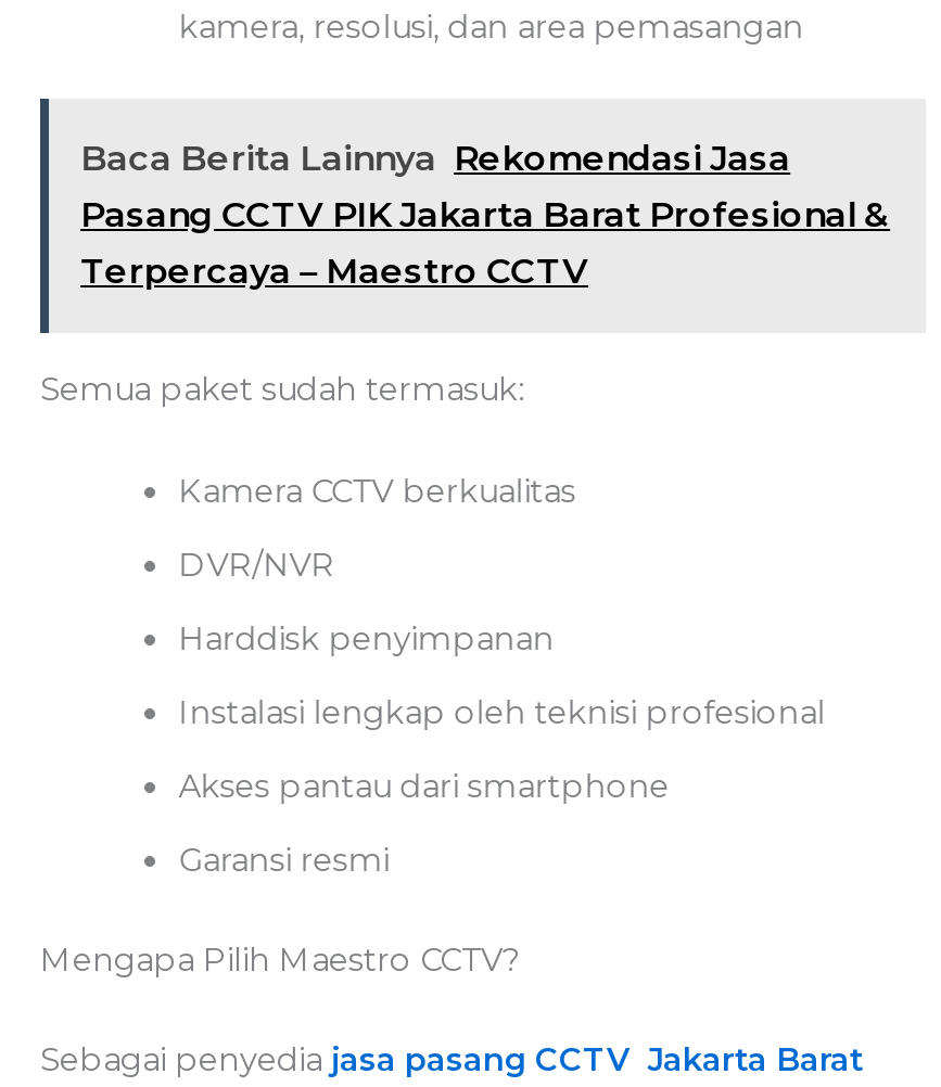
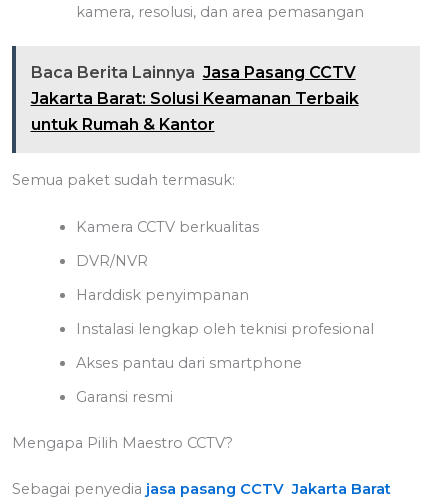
[81,138,890,292] Baca Berita Lainnya Rekomendasi Jasa | Pasang CCTV PIK Jakarta Barat Profesional & | Terpercaya – Maestro CCTV -> [31,63,359,134] Baca Berita Lainnya Jasa Pasang CCTV | Jakarta Barat: Solusi Keamanan Terbaik | untuk Rumah & Kantor

